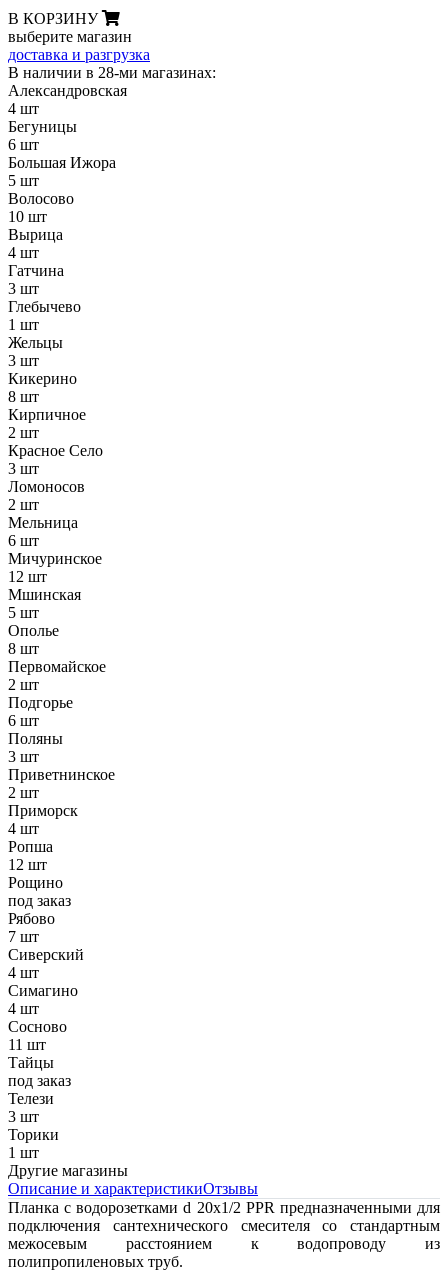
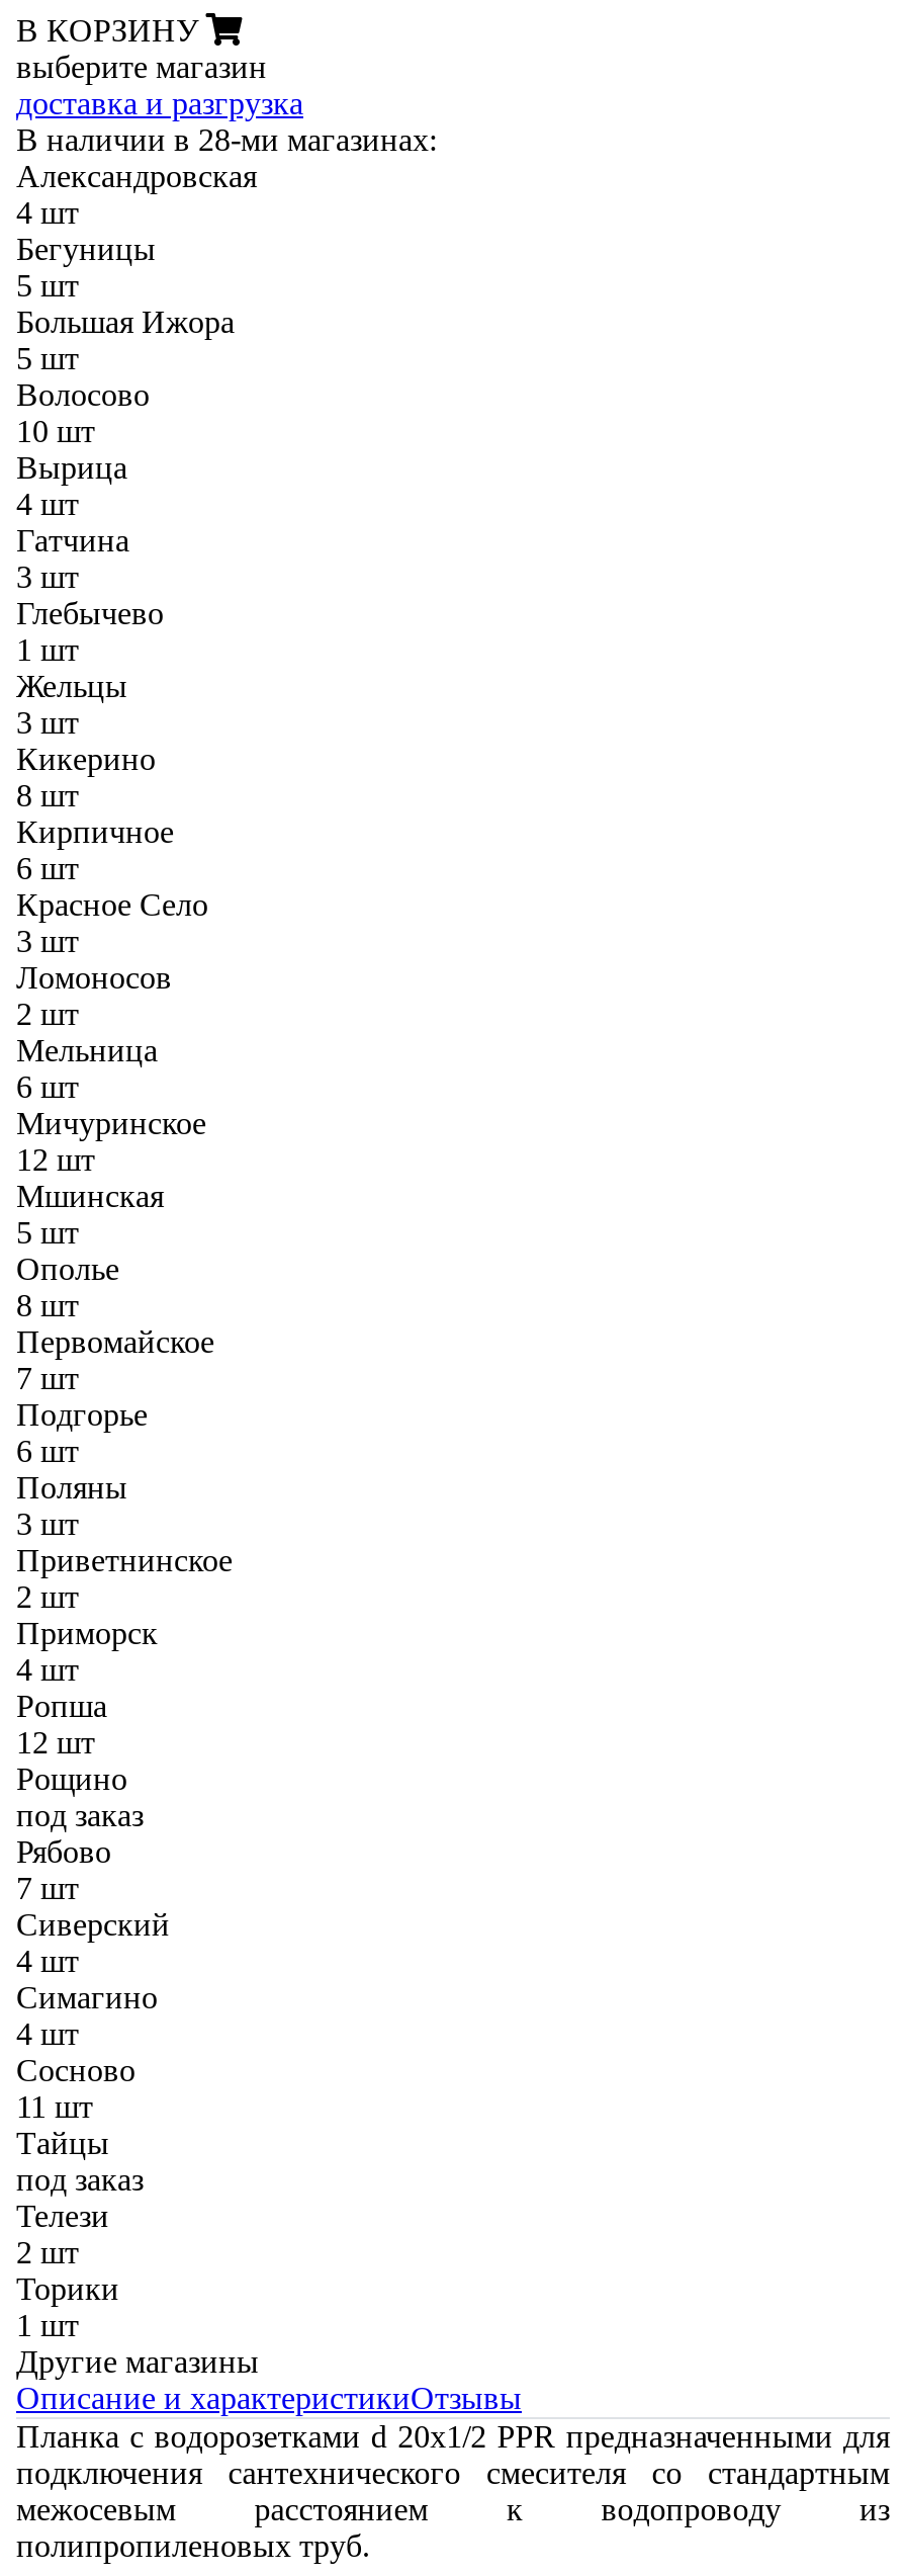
[8,136,39,153] 6 шт -> [16,269,79,303] 5 шт
[8,424,39,441] 2 шт -> [16,852,79,886] 6 шт
[8,676,39,693] 2 шт -> [16,1362,79,1396] 7 шт
[8,1108,39,1125] 3 шт -> [16,2236,79,2270] 2 шт

